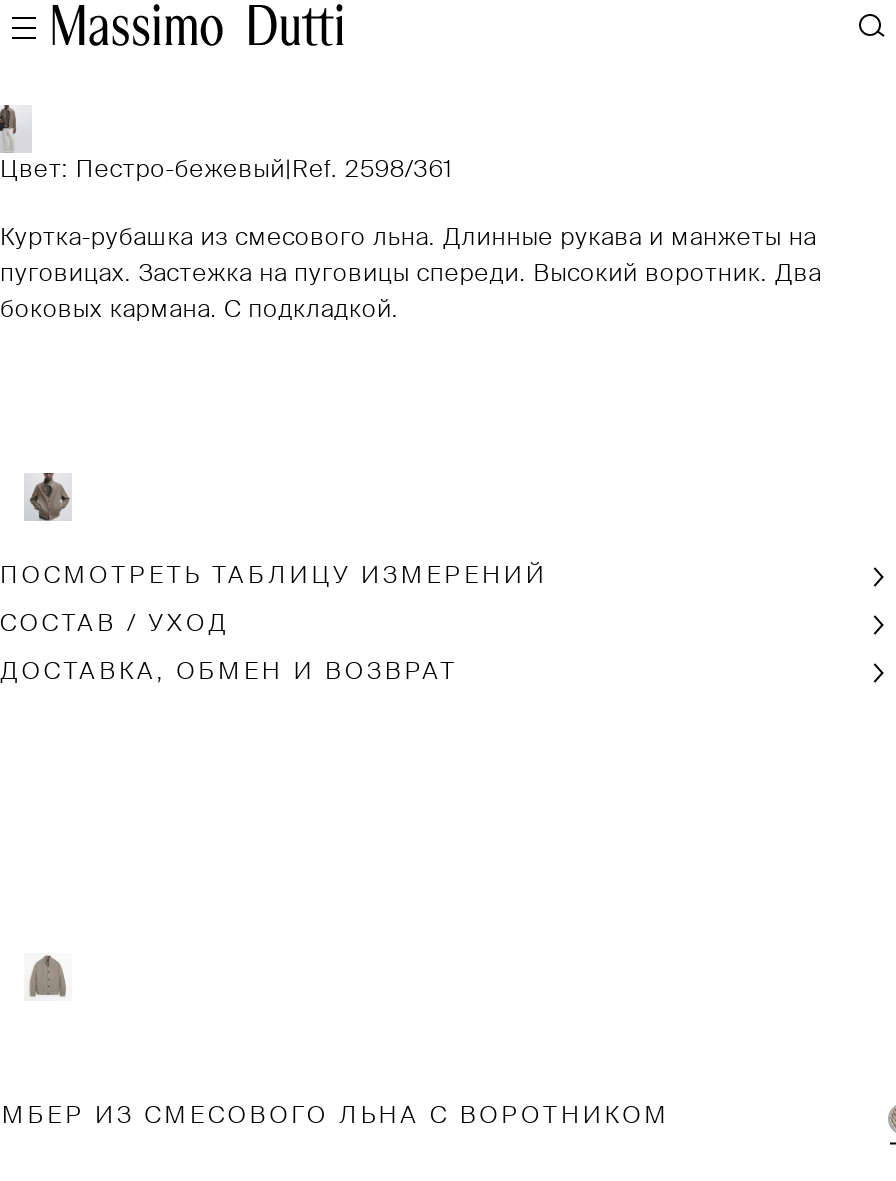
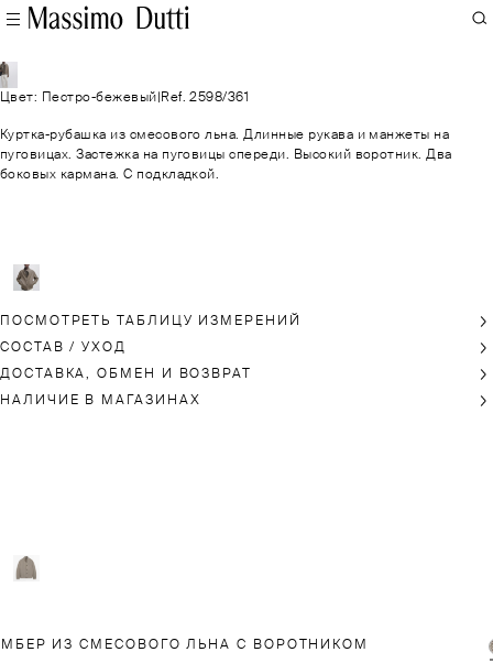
none -> [0,394,201,407] НАЛИЧИЕ В МАГАЗИНАХ

